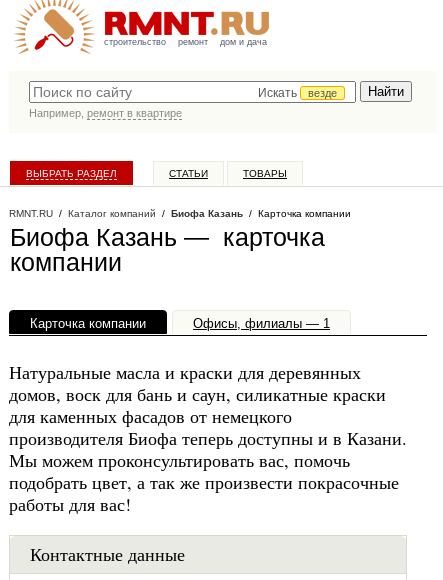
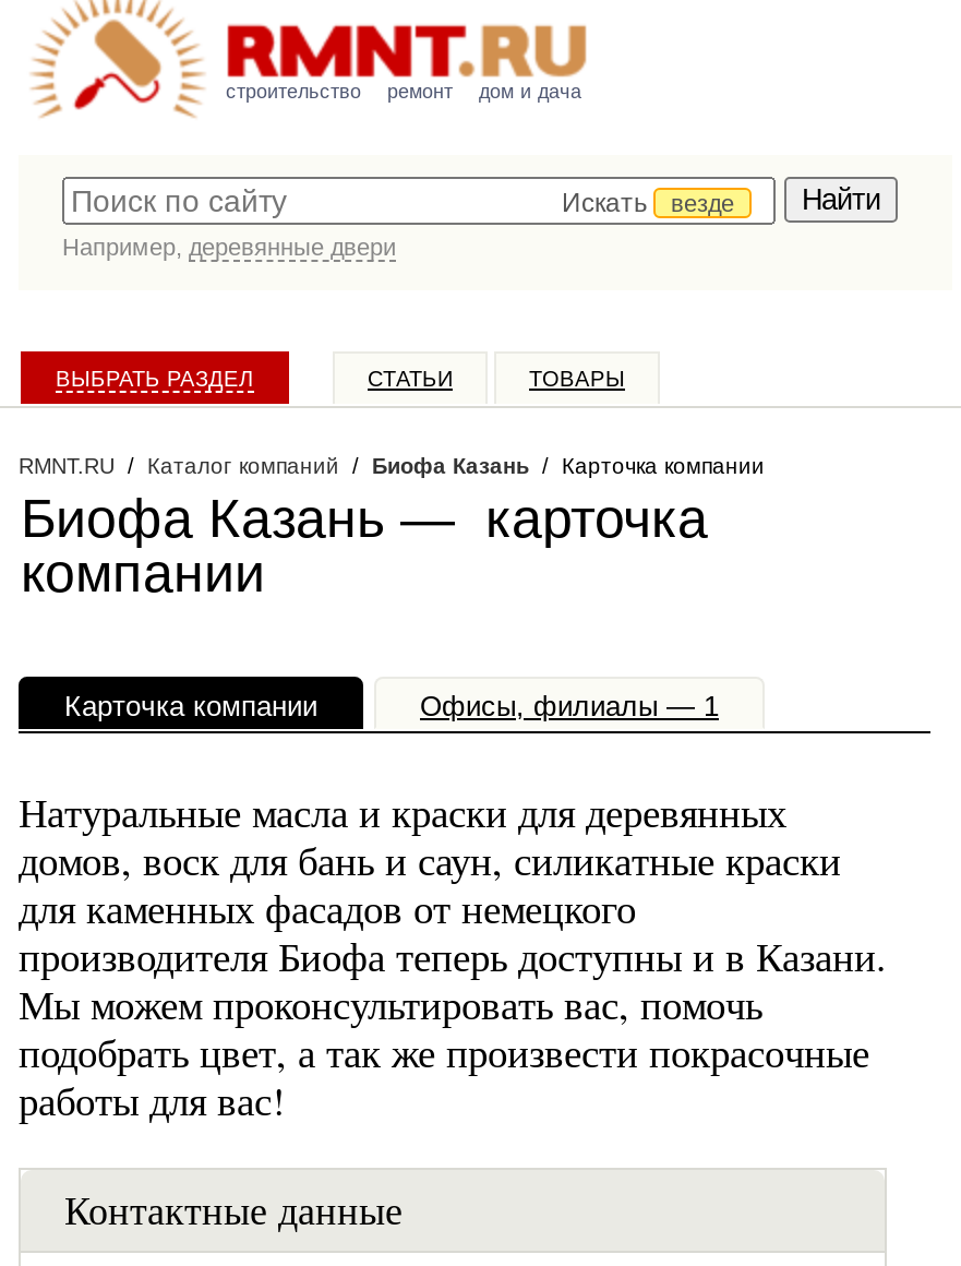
[29,107,182,119] Например, ремонт в квартире -> [62,234,396,260] Например, деревянные двери

